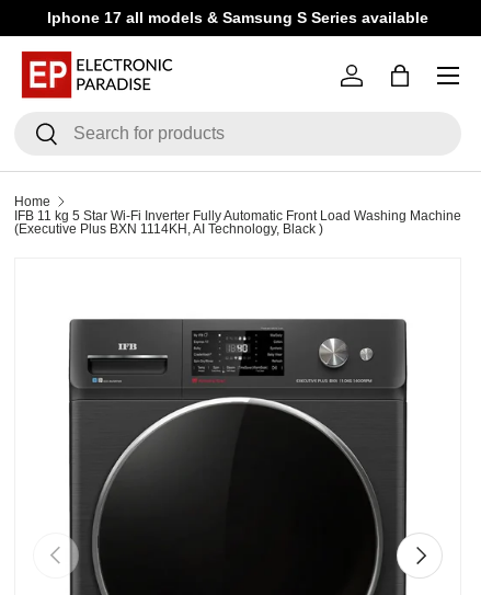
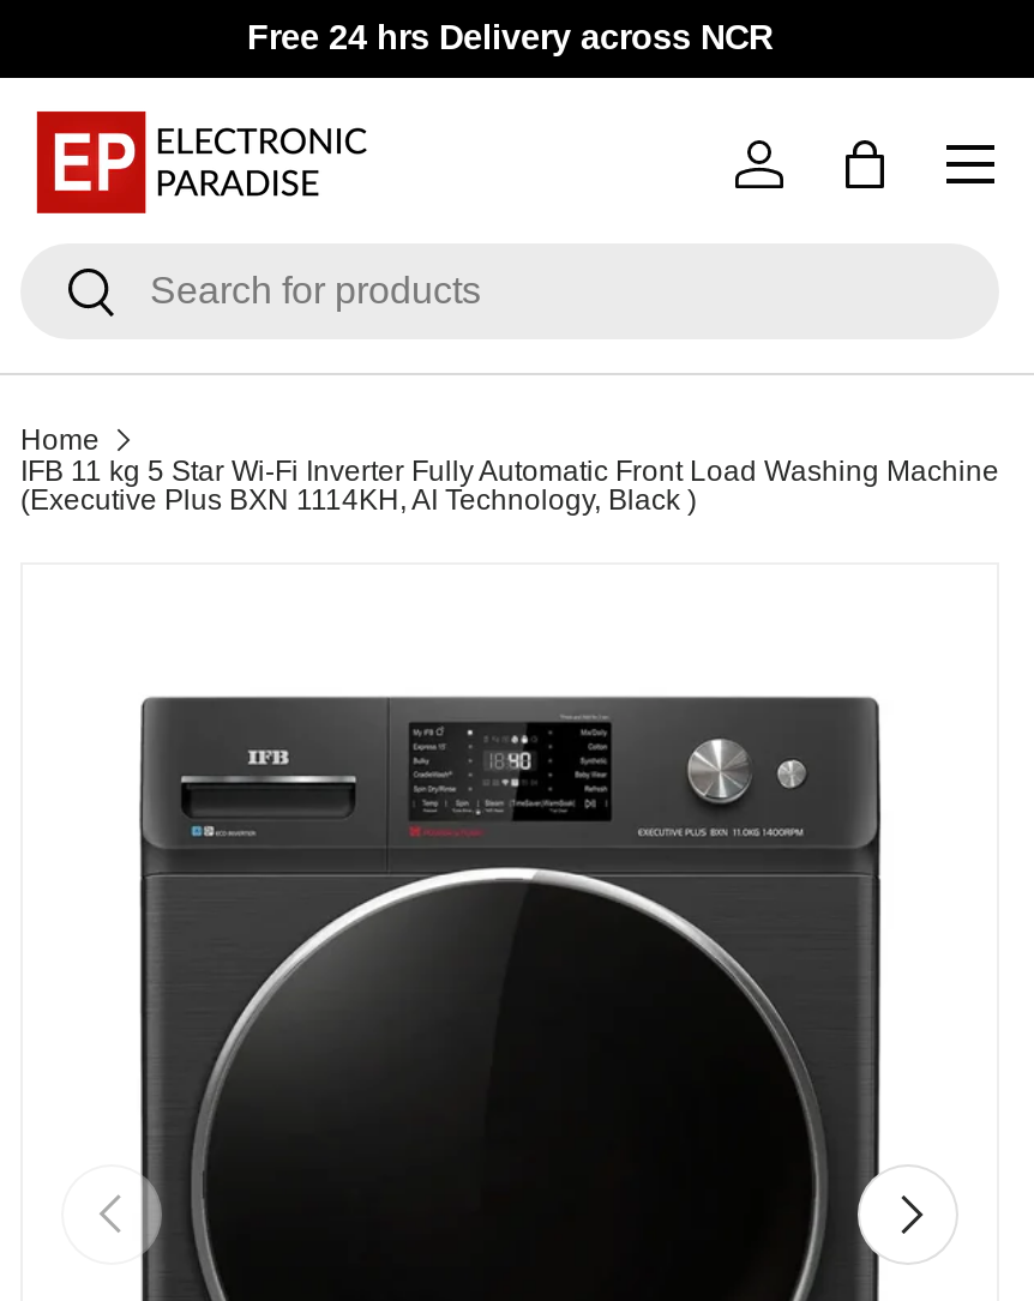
[47,9,428,26] Iphone 17 all models & Samsung S Series available -> [247,18,773,56] Free 24 hrs Delivery across NCR

